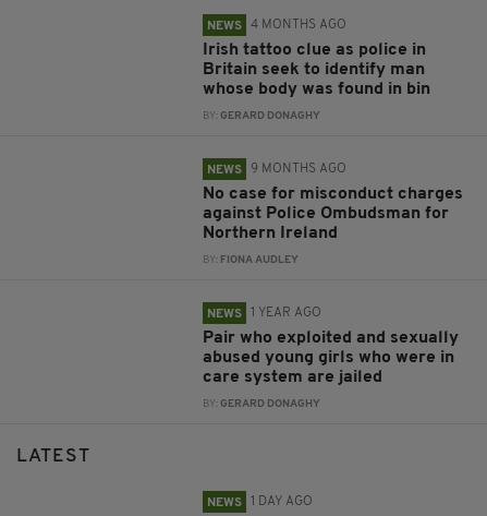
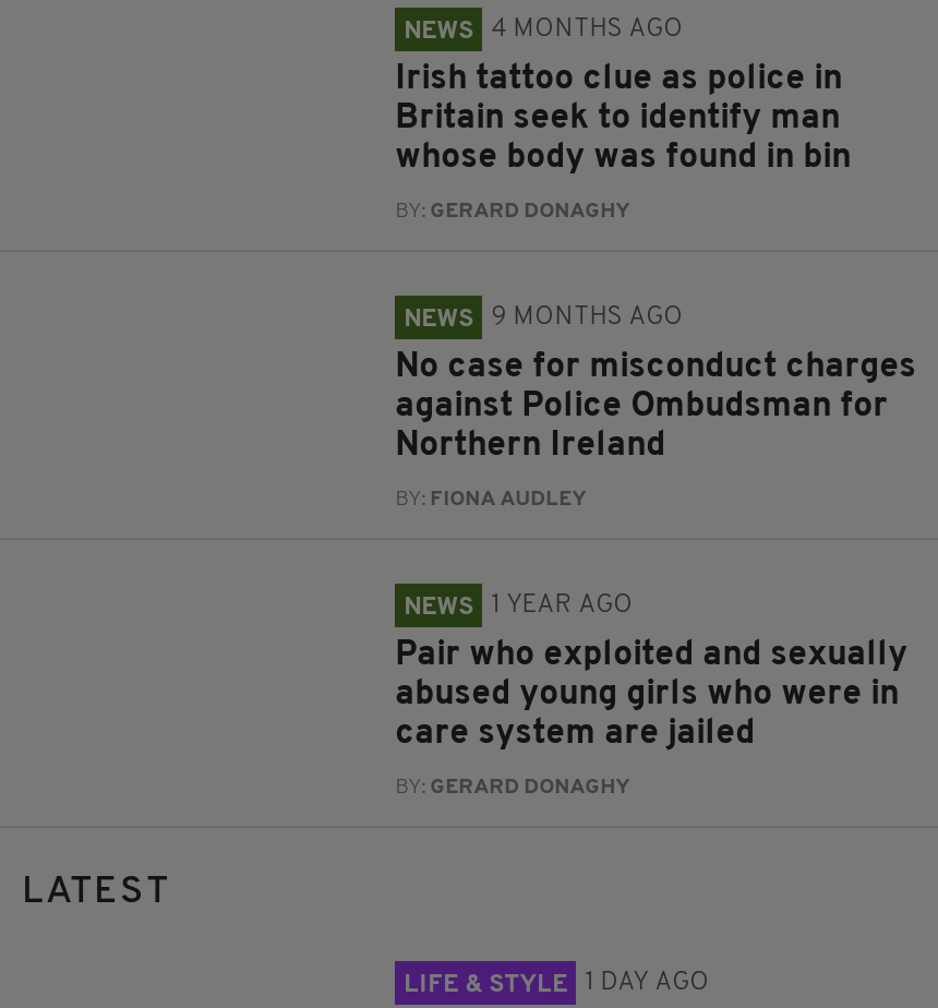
[207,496,242,510] NEWS -> [404,972,567,998] LIFE & STYLE

